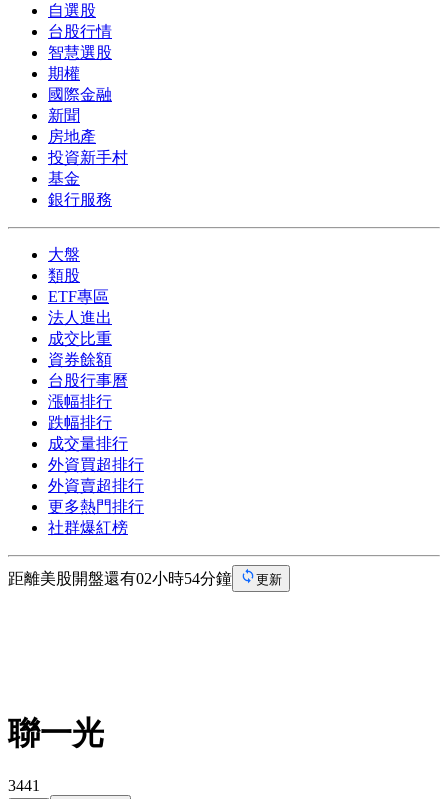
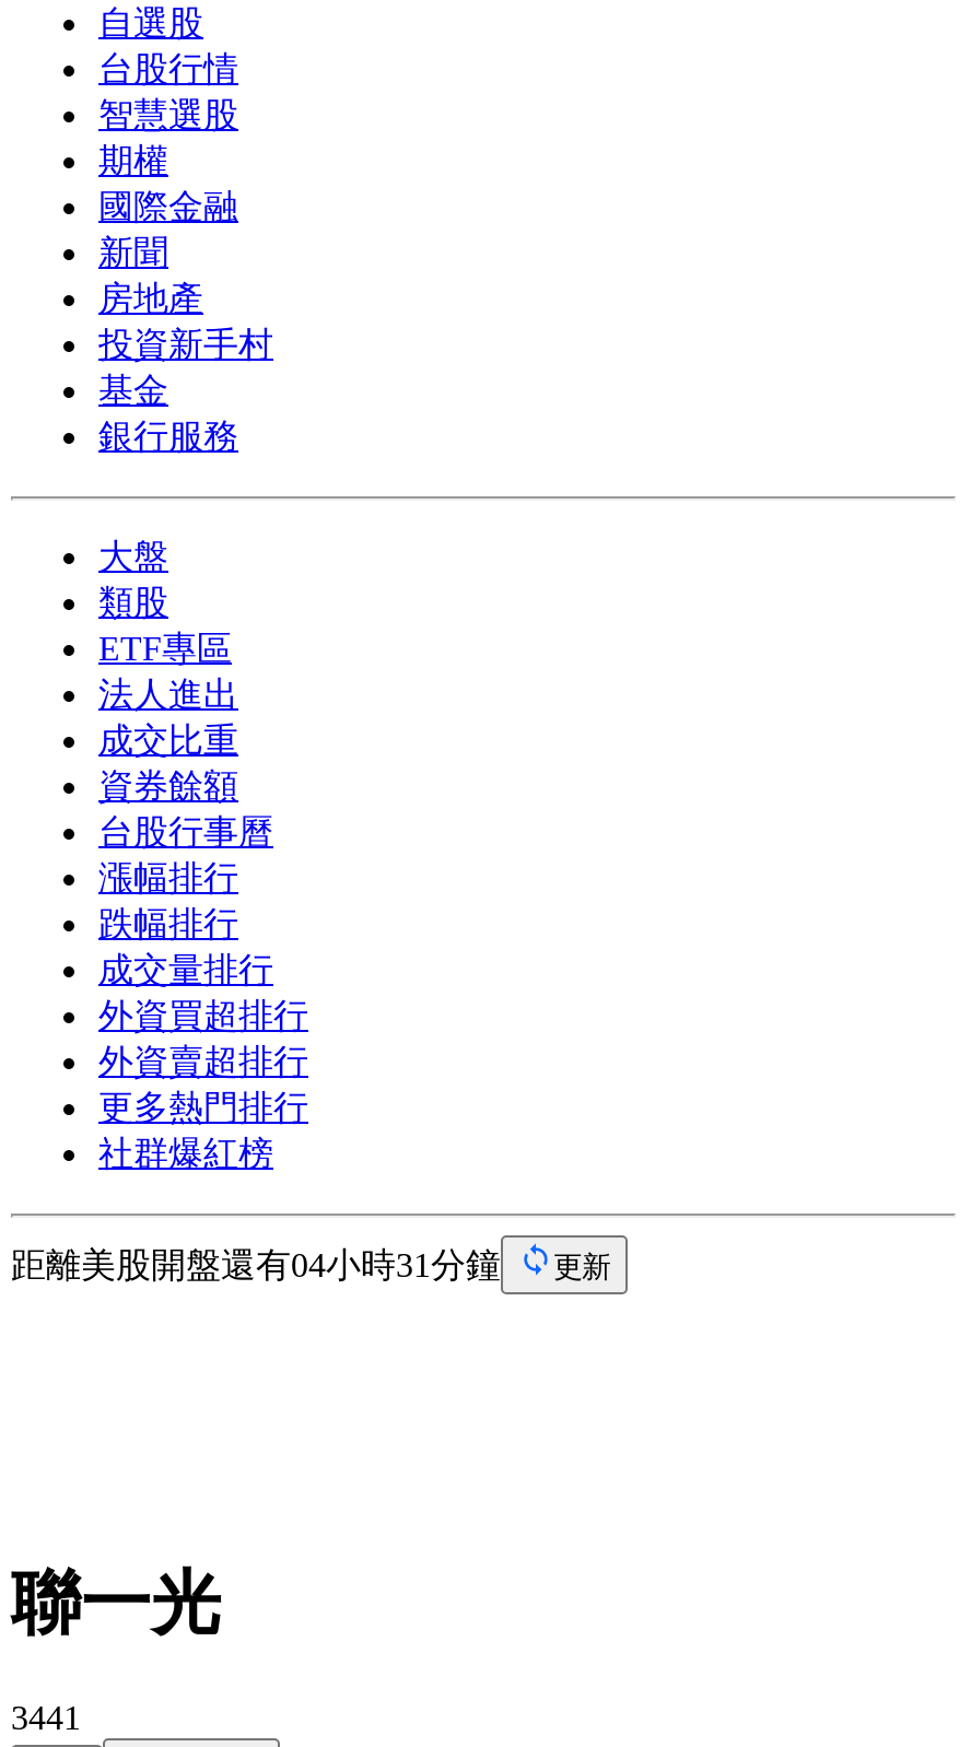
[8,570,232,587] 距離美股開盤還有02小時54分鐘 -> [11,1246,501,1283] 距離美股開盤還有04小時31分鐘

